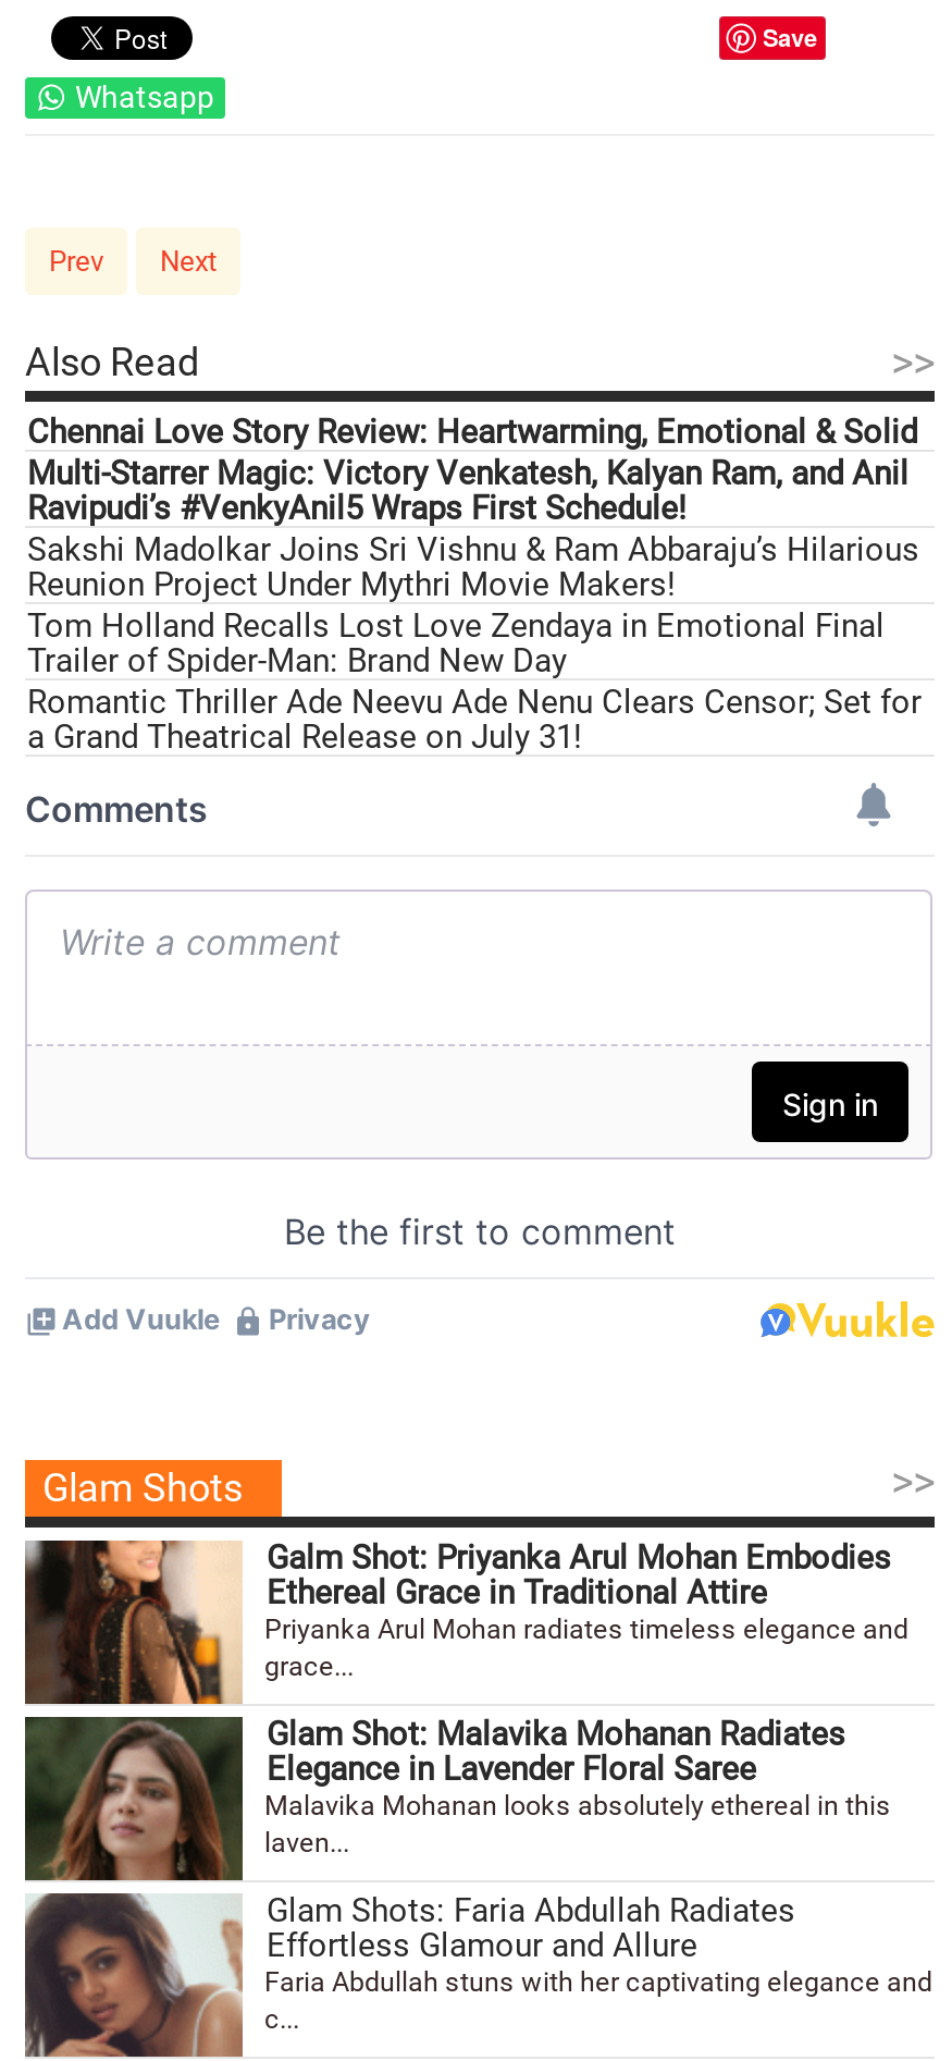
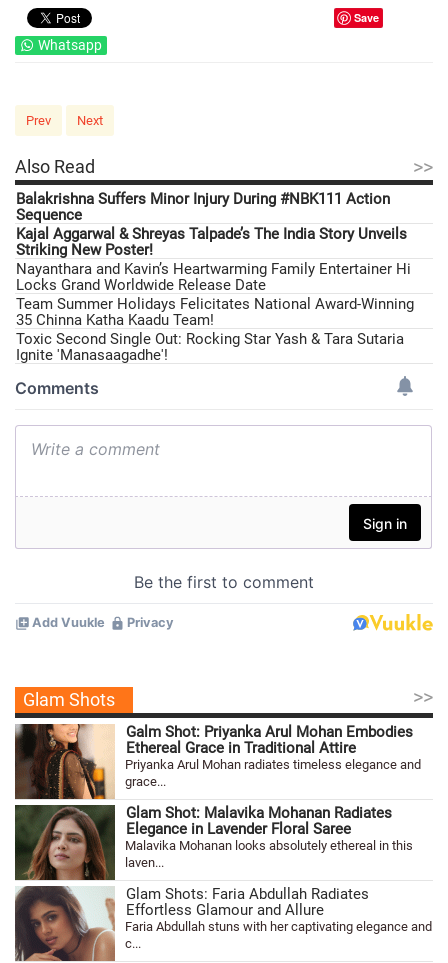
[27,413,922,757] Chennai Love Story Review: Heartwarming, Emotional & Solid | Multi-Starrer Magic: Victory Venkatesh, Kalyan Ram, and Anil | Ravipudi’s #VenkyAnil5 Wraps First Schedule! | Sakshi Madolkar Joins Sri Vishnu & Ram Abbaraju’s Hilarious | Reunion Project Under Mythri Movie Makers! | Tom Holland Recalls Lost Love Zendaya in Emotional Final | Trailer of Spider-Man: Brand New Day | Romantic Thriller Ade Neevu Ade Nenu Clears Censor; Set for | a Grand Theatrical Release on July 31! -> [16,190,414,364] Balakrishna Suffers Minor Injury During #NBK111 Action | Sequence | Kajal Aggarwal & Shreyas Talpade’s The India Story Unveils | Striking New Poster! | Nayanthara and Kavin’s Heartwarming Family Entertainer Hi | Locks Grand Worldwide Release Date | Team Summer Holidays Felicitates National Award-Winning | 35 Chinna Katha Kaadu Team! | Toxic Second Single Out: Rocking Star Yash & Tara Sutaria | Ignite 'Manasaagadhe'!

